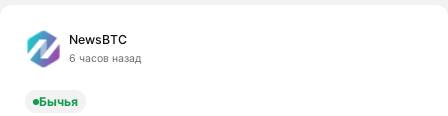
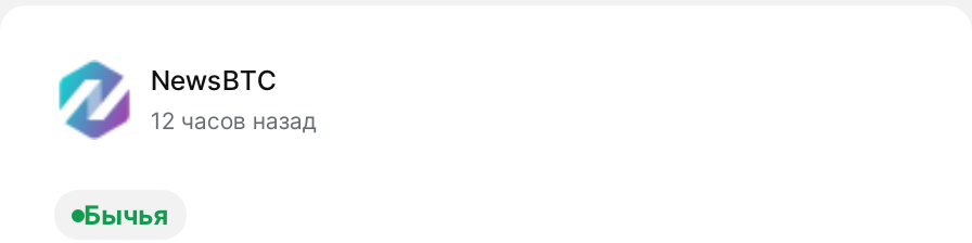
[69,52,142,65] 6 часов назад -> [151,108,318,137] 12 часов назад

